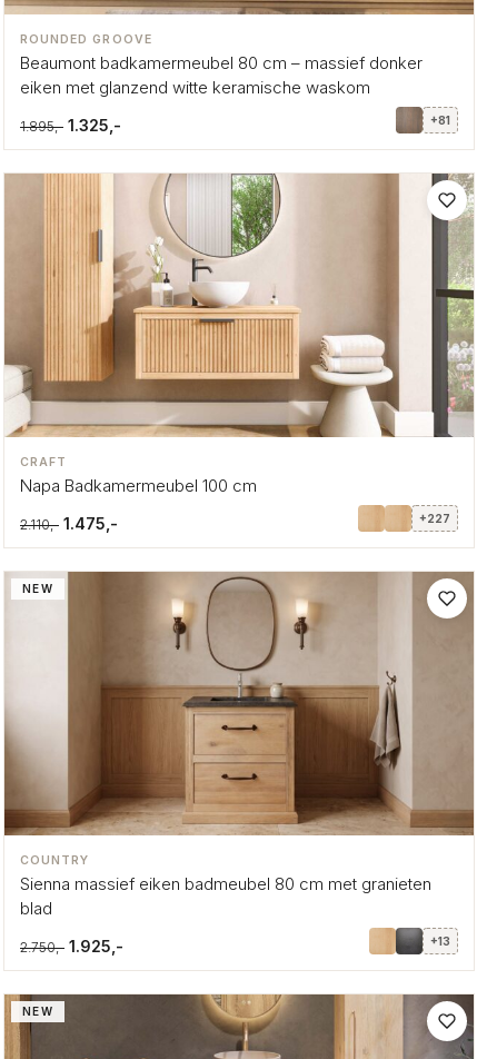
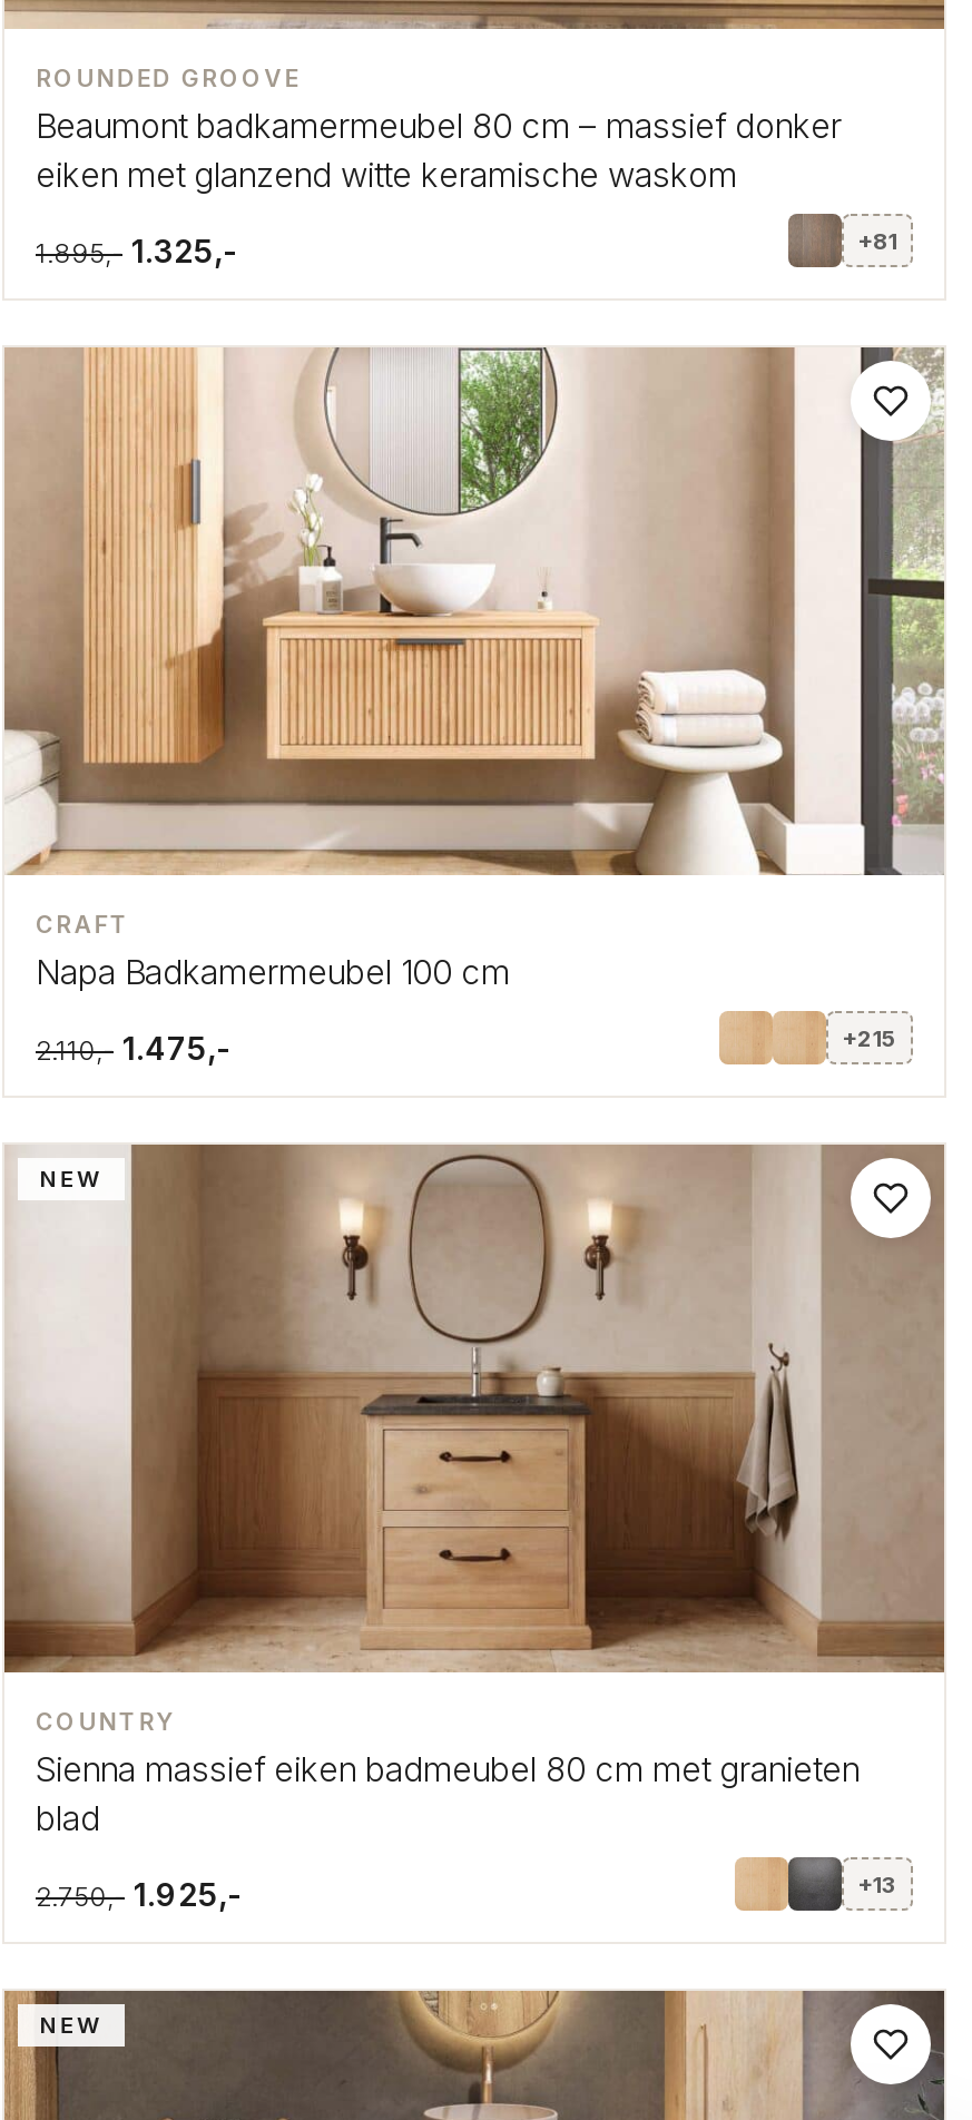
[419,512,450,525] +227 -> [842,1024,897,1051] +215

